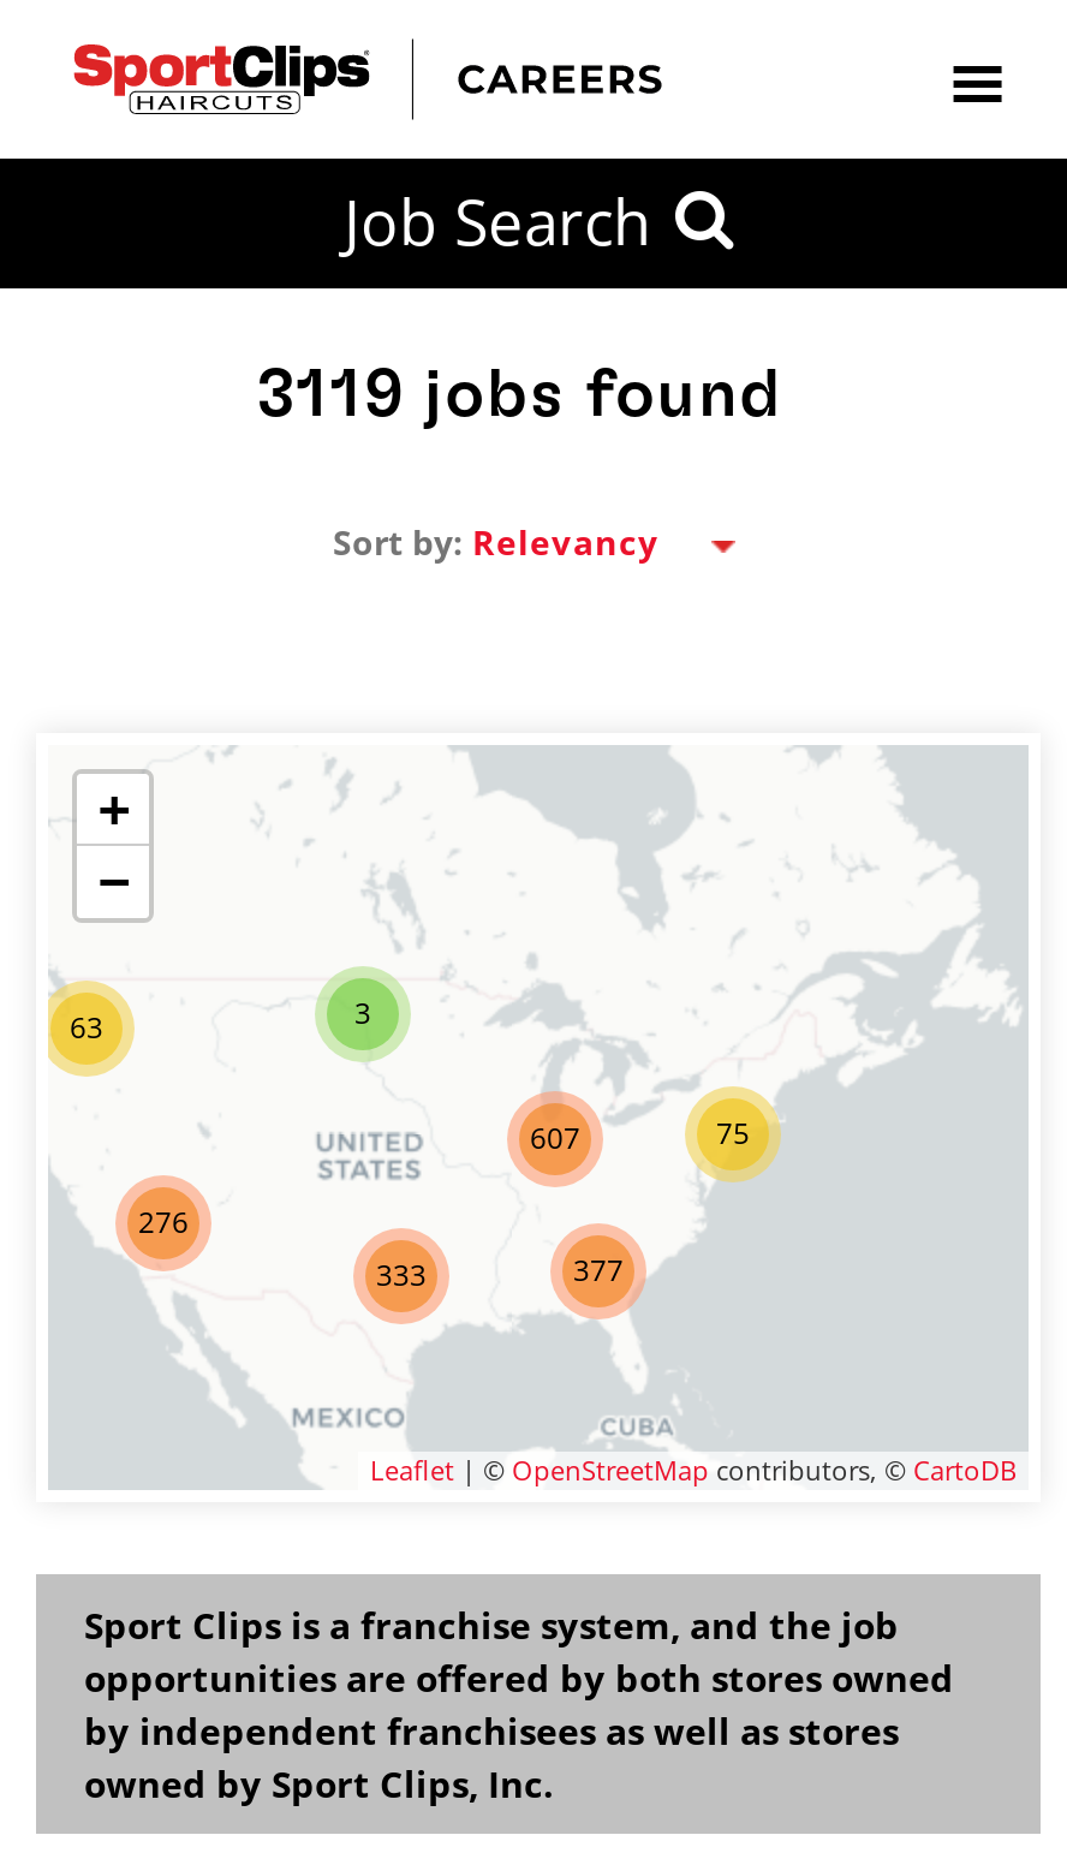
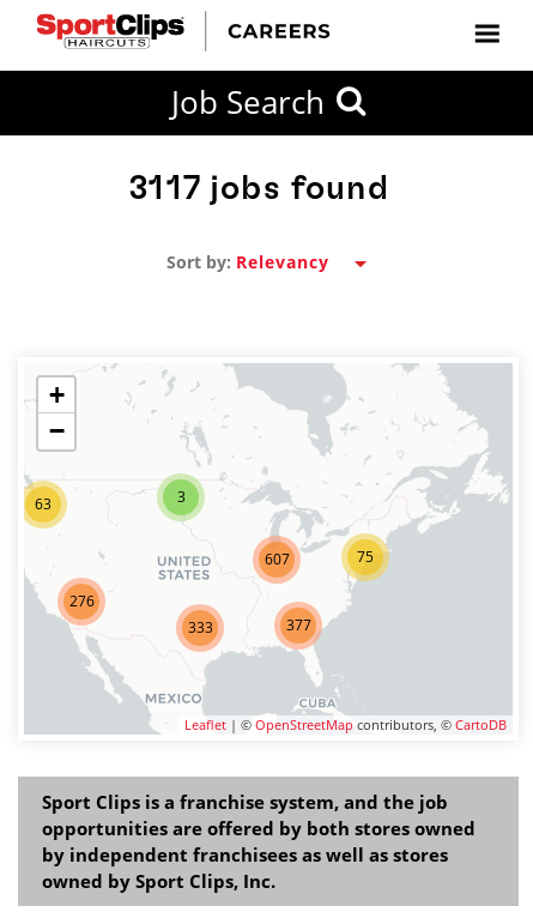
[258,363,783,430] 3119 jobs found -> [130,173,389,206] 3117 jobs found

